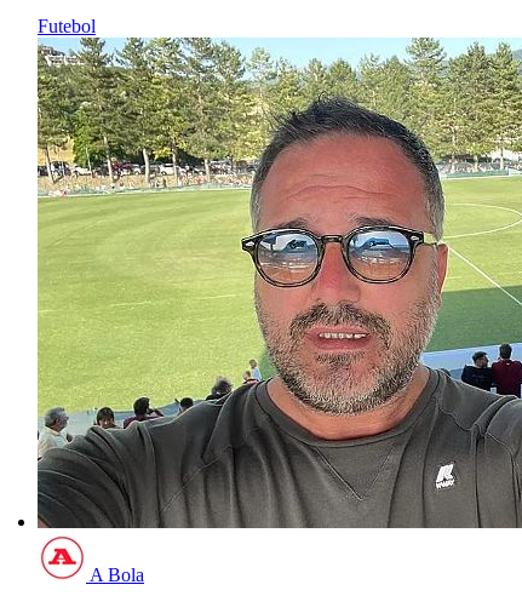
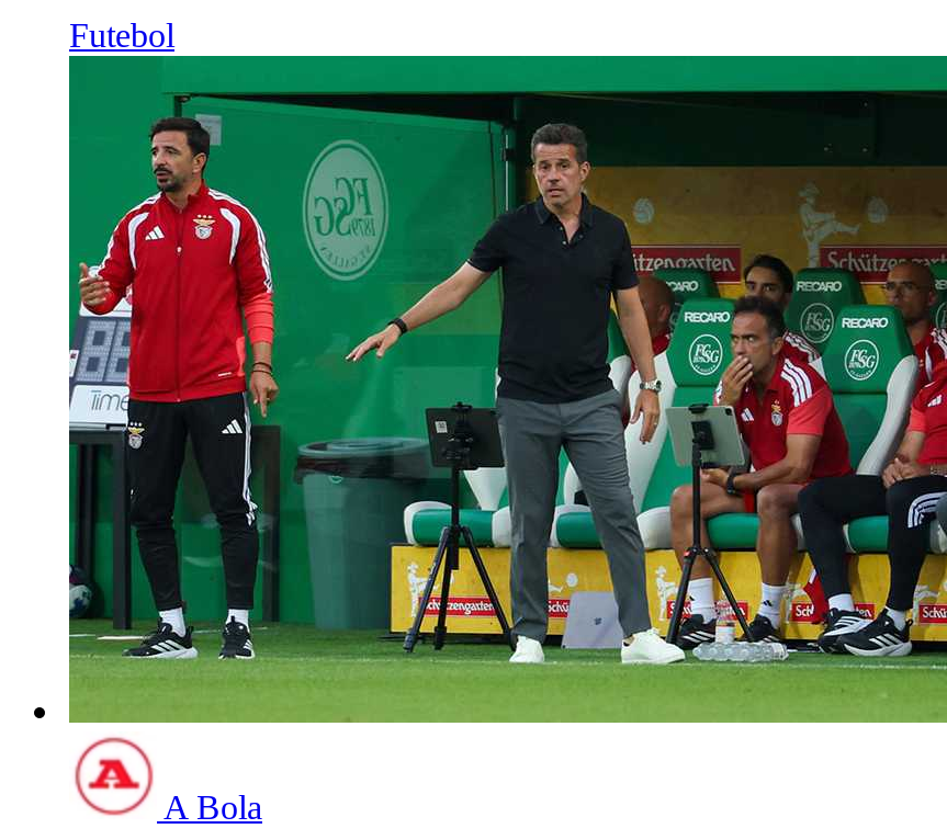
[36,36,518,529] [image] -> [67,54,940,725] [image]

